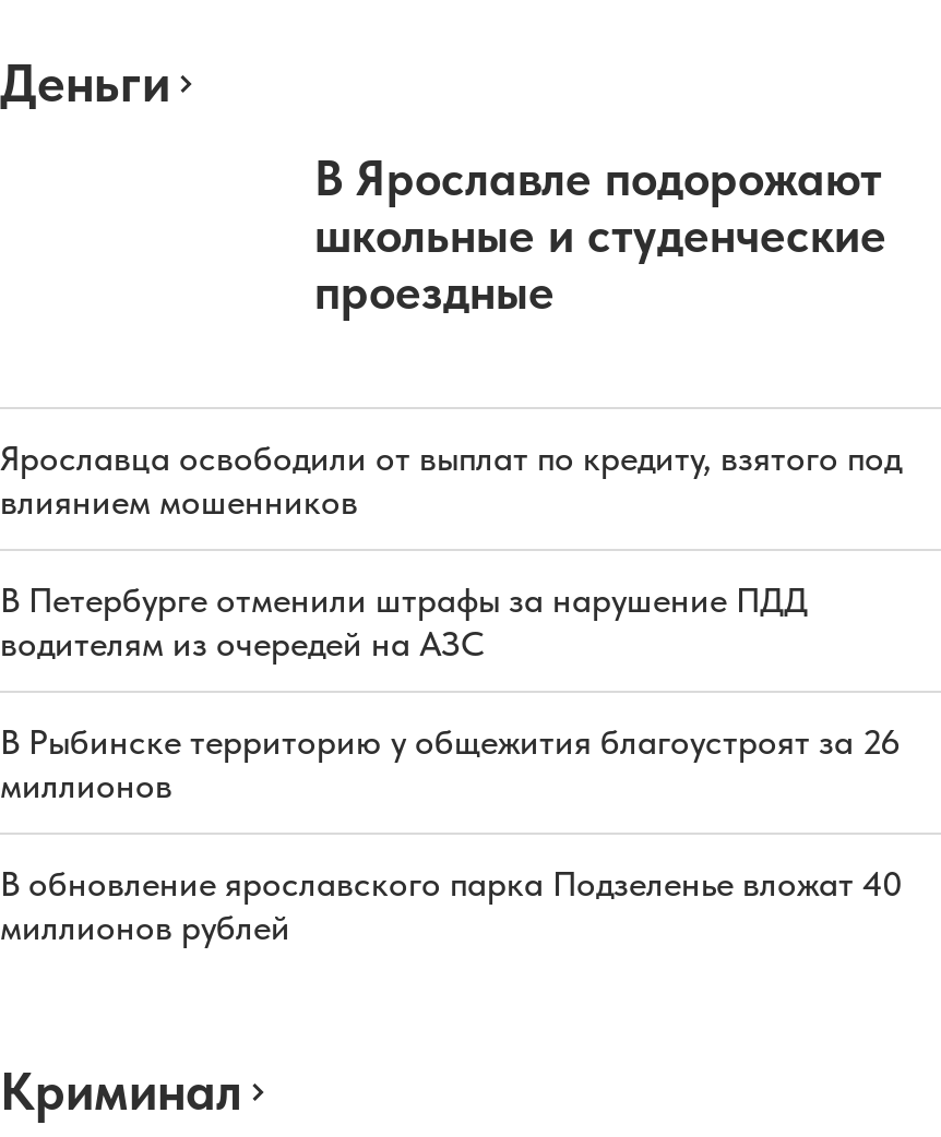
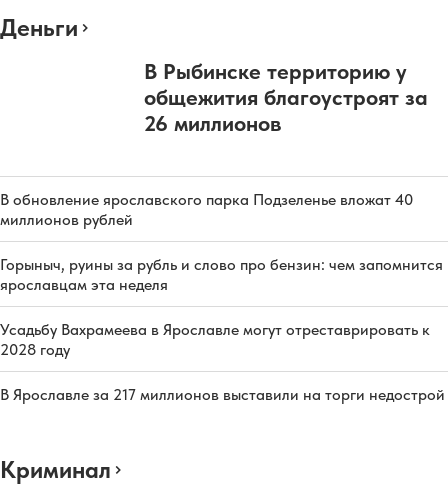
[0,148,902,805] В Ярославле подорожают | школьные и студенческие | проездные | Ярославца освободили от выплат по кредиту, взятого под | влиянием мошенников | В Петербурге отменили штрафы за нарушение ПДД | водителям из очередей на АЗС | В Рыбинске территорию у общежития благоустроят за 26 | миллионов -> [144,58,428,136] В Рыбинске территорию у | общежития благоустроят за | 26 миллионов
moved [0,862,902,947] -> [0,190,413,229]: В обновление ярославского парка Подзеленье вложат 40 | миллионов рублей
none -> [0,255,445,404] Горыныч, руины за рубль и слово про бензин: чем запомнится | ярославцам эта неделя | Усадьбу Вахрамеева в Ярославле могут отреставрировать к | 2028 году | В Ярославле за 217 миллионов выставили на торги недострой

